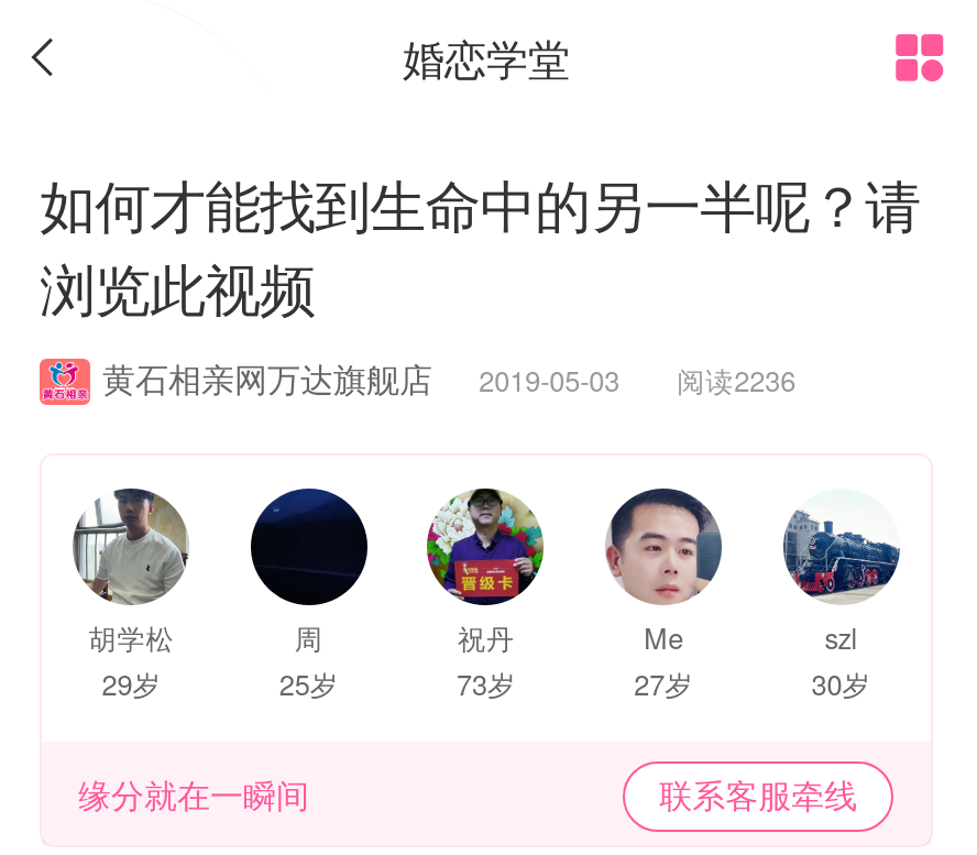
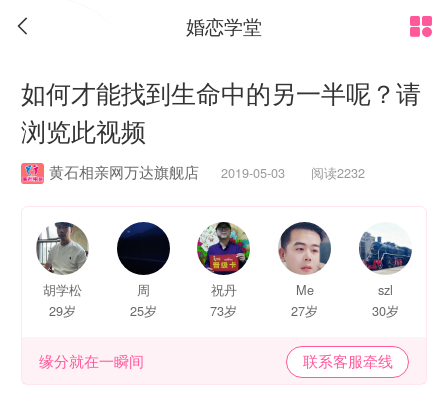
[102,354,796,400] 黄石相亲网万达旗舰店 2019-05-03 阅读2236 -> [49,161,365,182] 黄石相亲网万达旗舰店 2019-05-03 阅读2232

